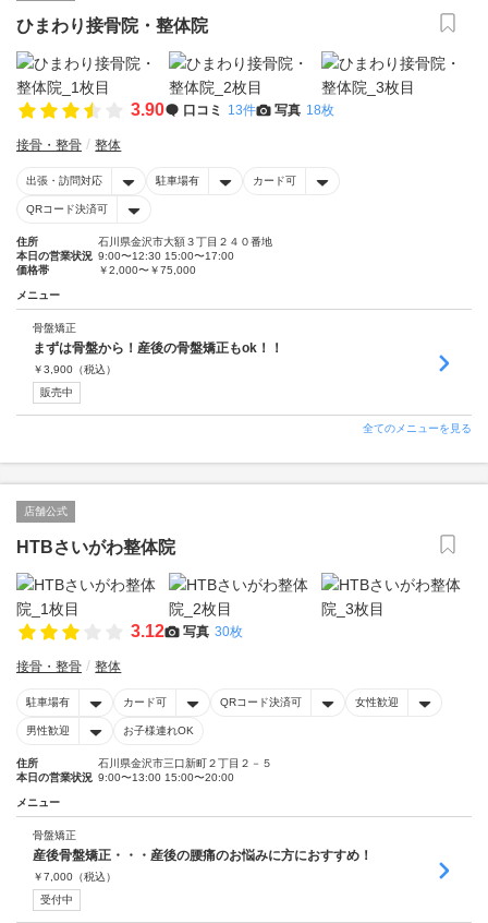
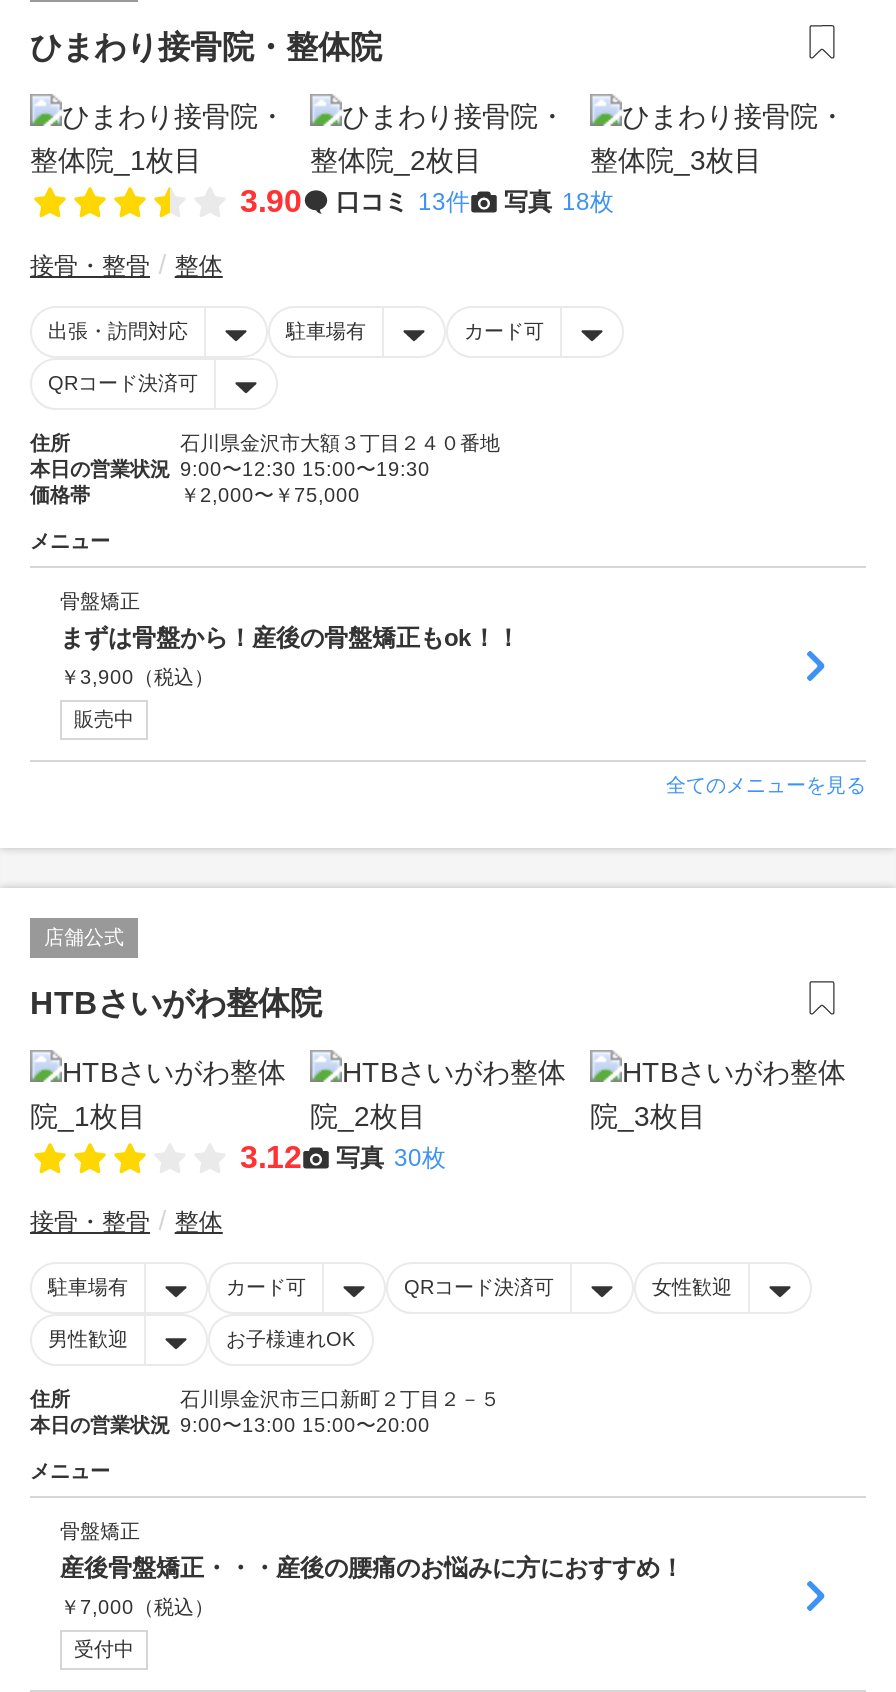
[16,250,234,262] 本日の営業状況 9:00〜12:30 15:00〜17:00 -> [30,458,430,480] 本日の営業状況 9:00〜12:30 15:00〜19:30

